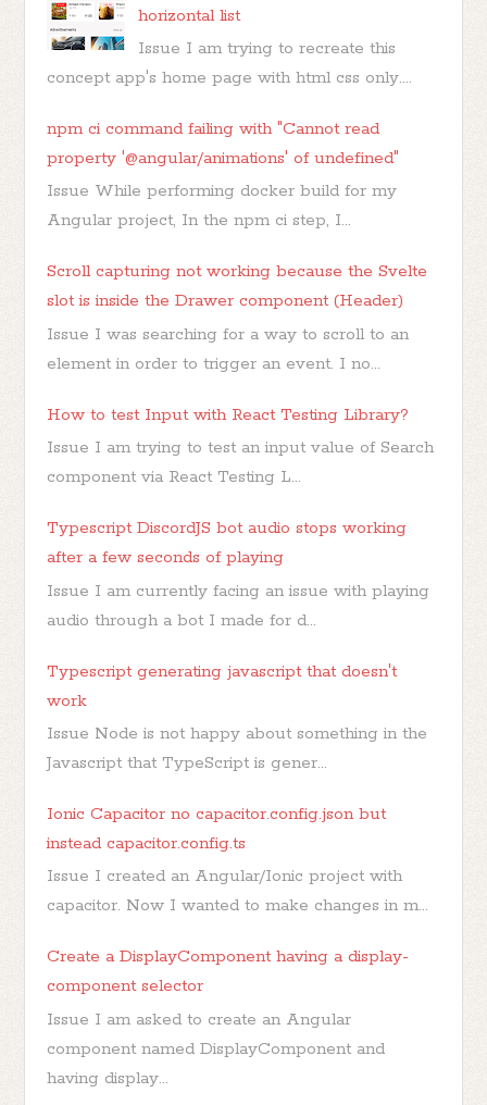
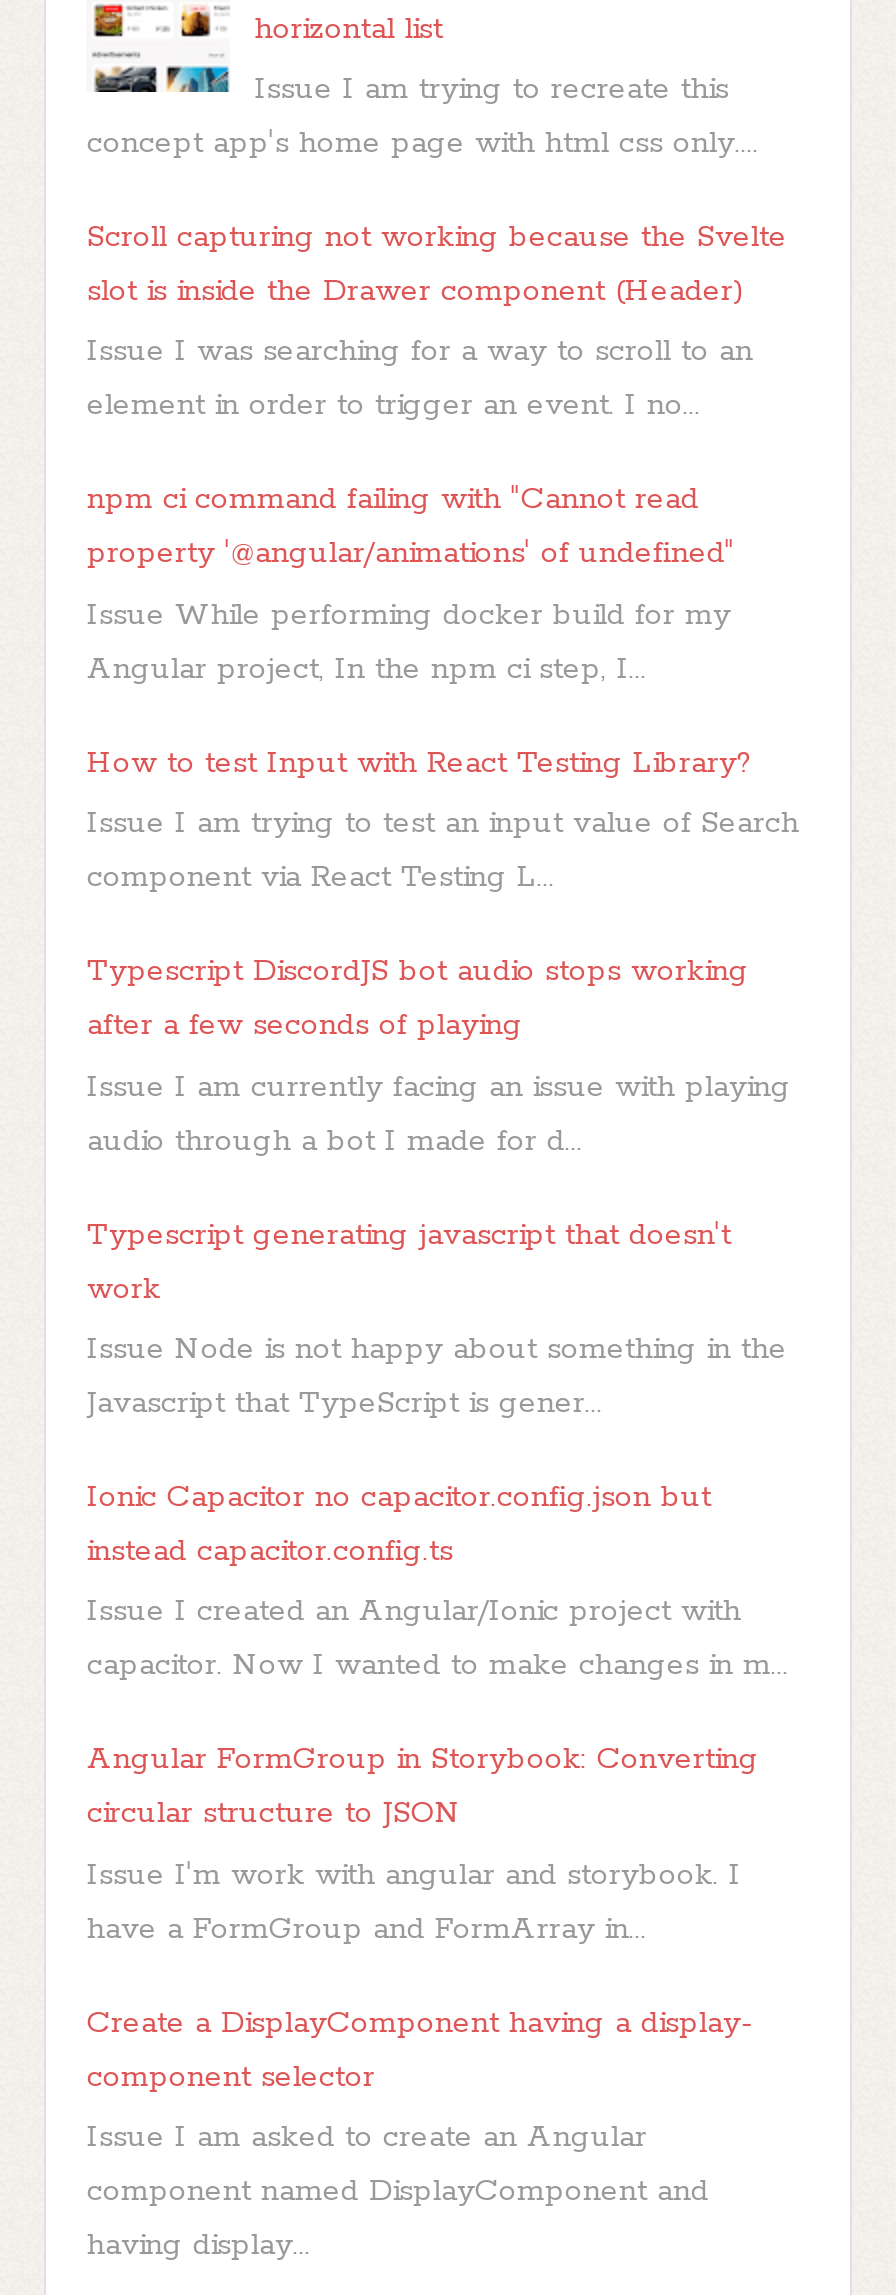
moved [47,261,428,374] -> [87,218,787,425]: Scroll capturing not working because the Svelte | slot is inside the Drawer component (Header) | Issue I was searching for a way to scroll to an | element in order to trigger an event. I no...
none -> [87,1741,759,1948] Angular FormGroup in Storybook: Converting | circular structure to JSON | Issue I'm work with angular and storybook. I | have a FormGroup and FormArray in...

